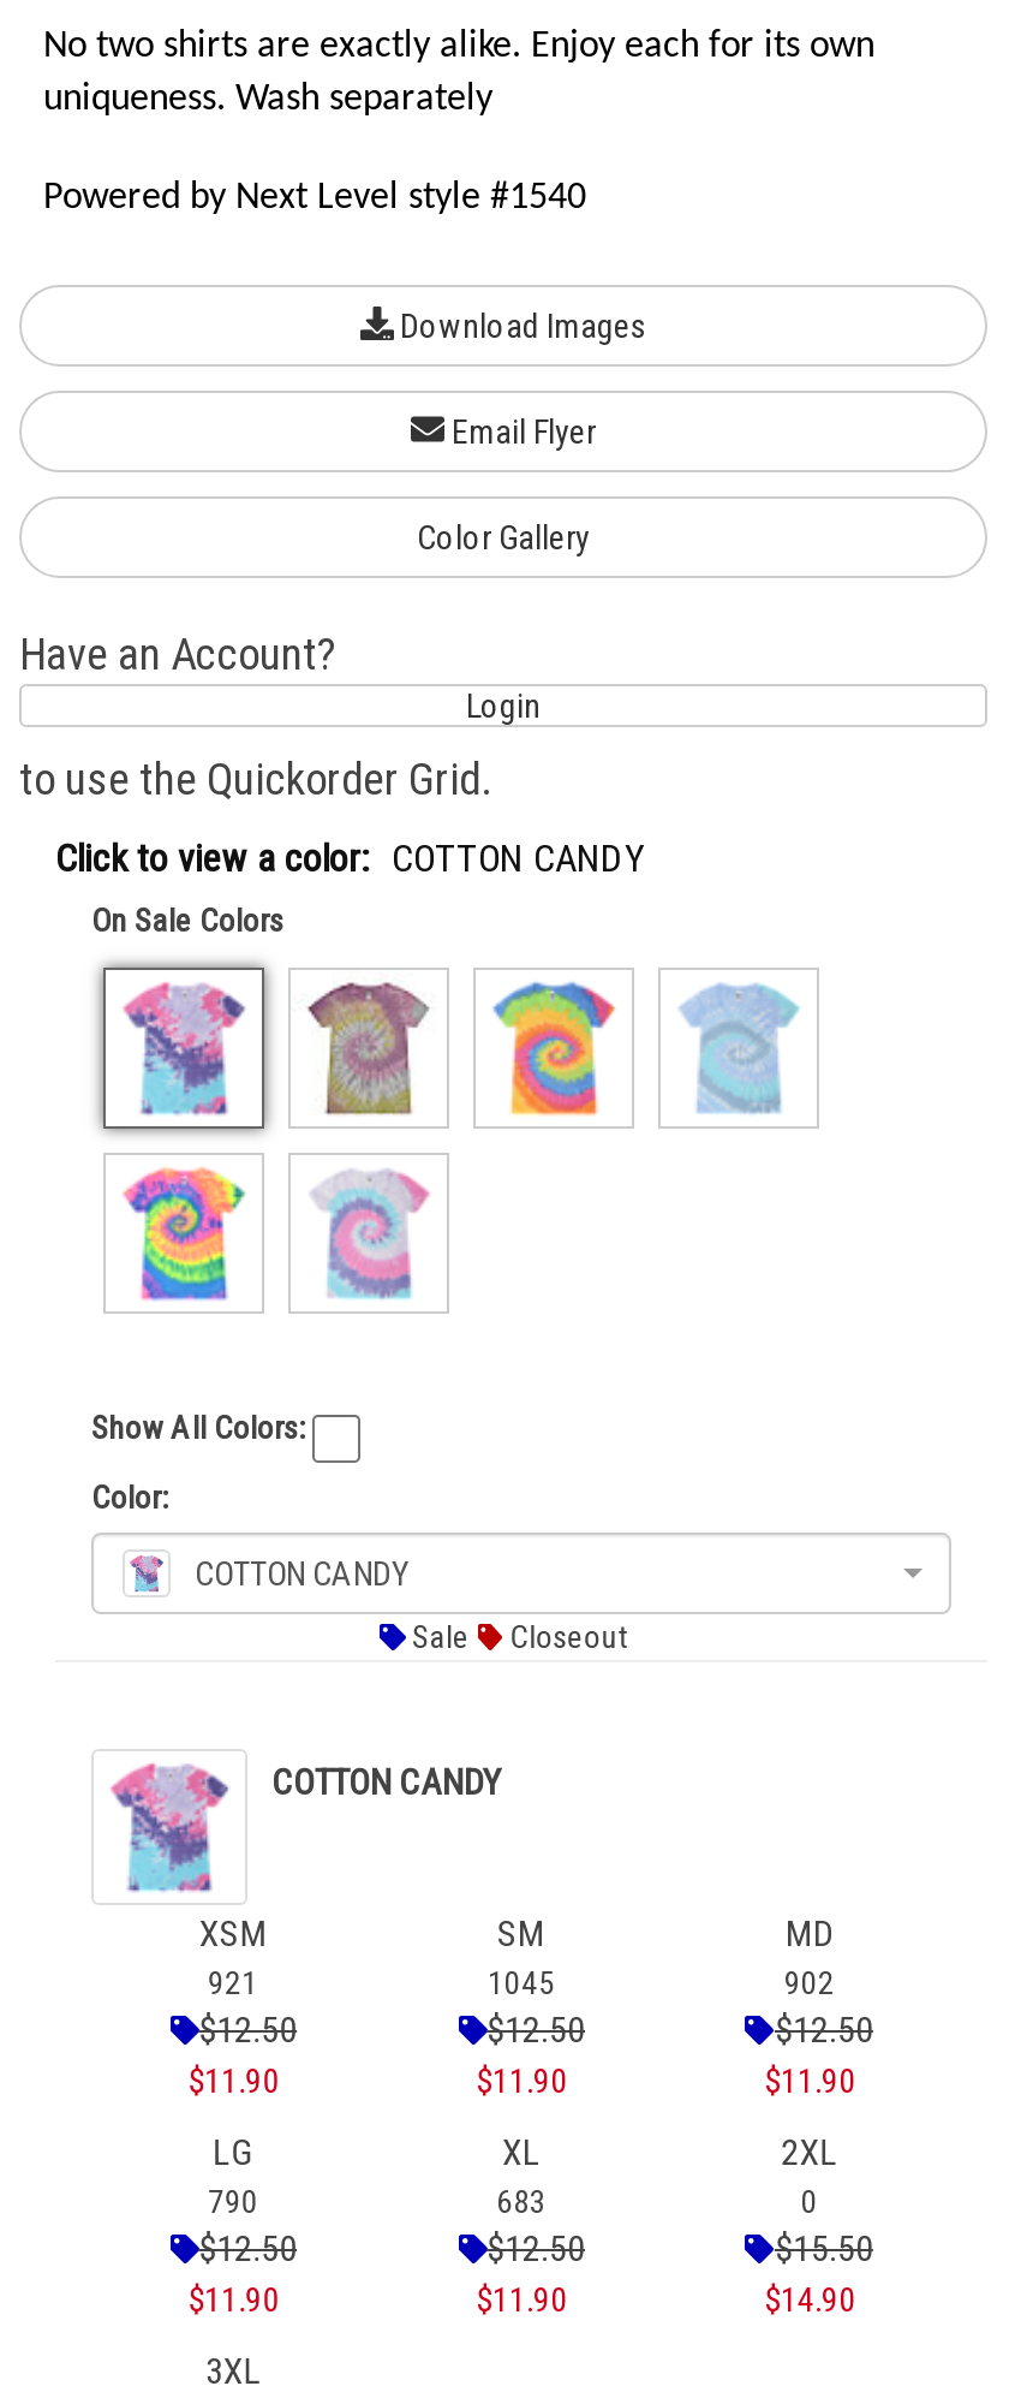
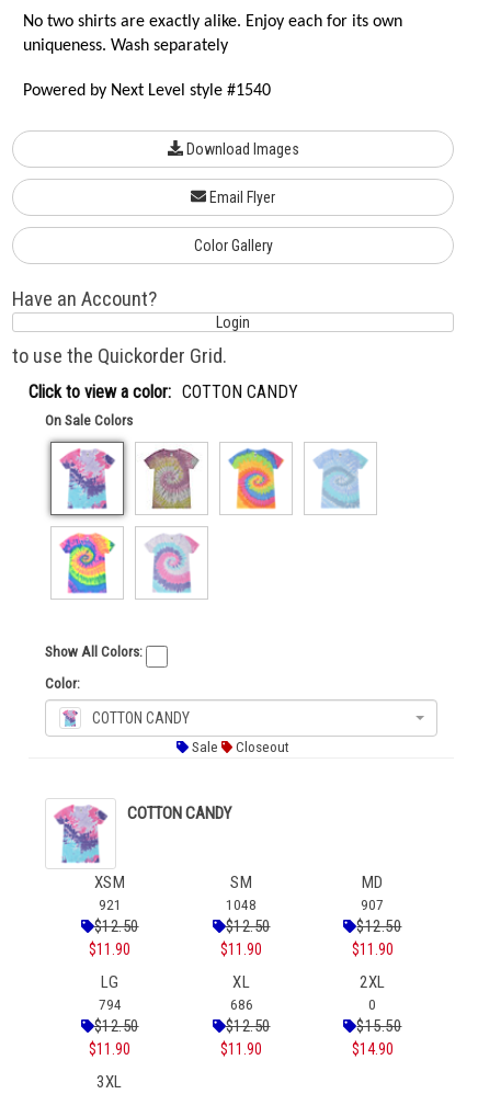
[488,1965,555,2001] 1045 -> [226,896,257,913] 1048
[784,1965,835,2001] 902 -> [361,896,384,913] 907
[208,2183,258,2219] 790 -> [98,996,121,1013] 794
[496,2183,547,2219] 683 -> [230,996,253,1013] 686

